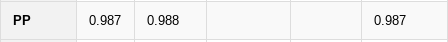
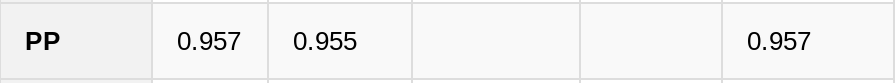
[89,13,121,28] 0.987 -> [177,26,241,56] 0.957
[147,13,179,28] 0.988 -> [293,26,357,56] 0.955
[374,13,406,28] 0.987 -> [747,26,811,56] 0.957

